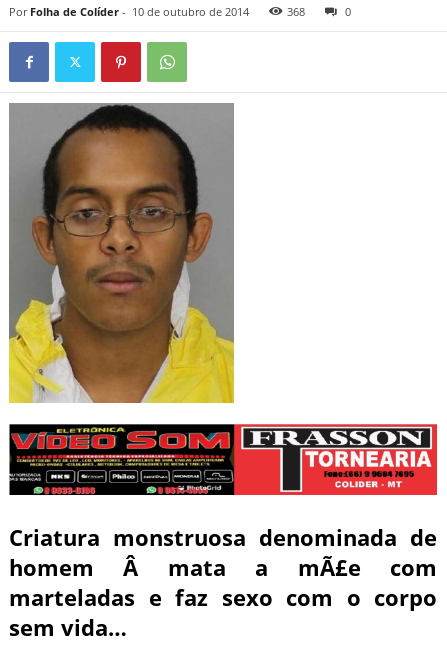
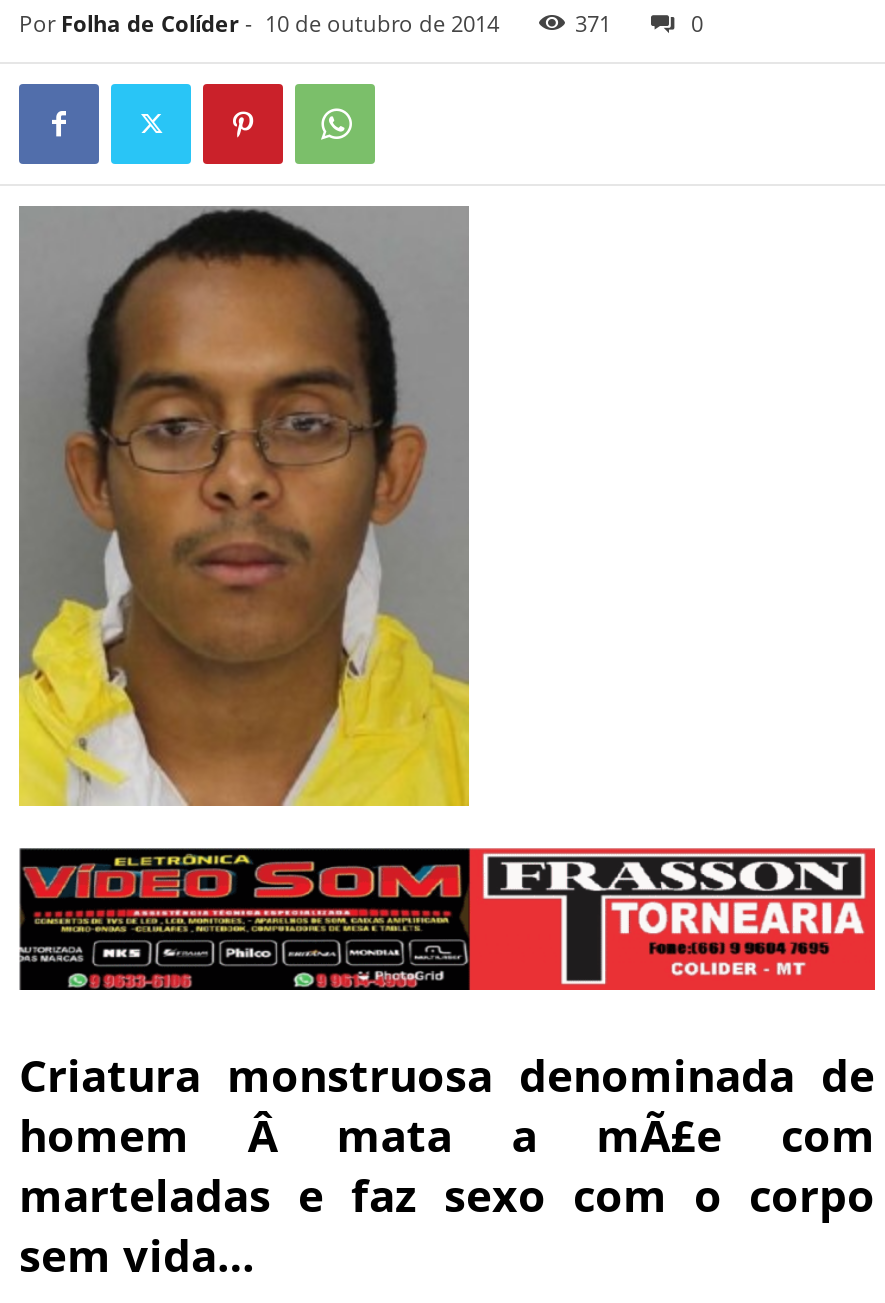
[287,4,305,19] 368 -> [575,8,611,38] 371

